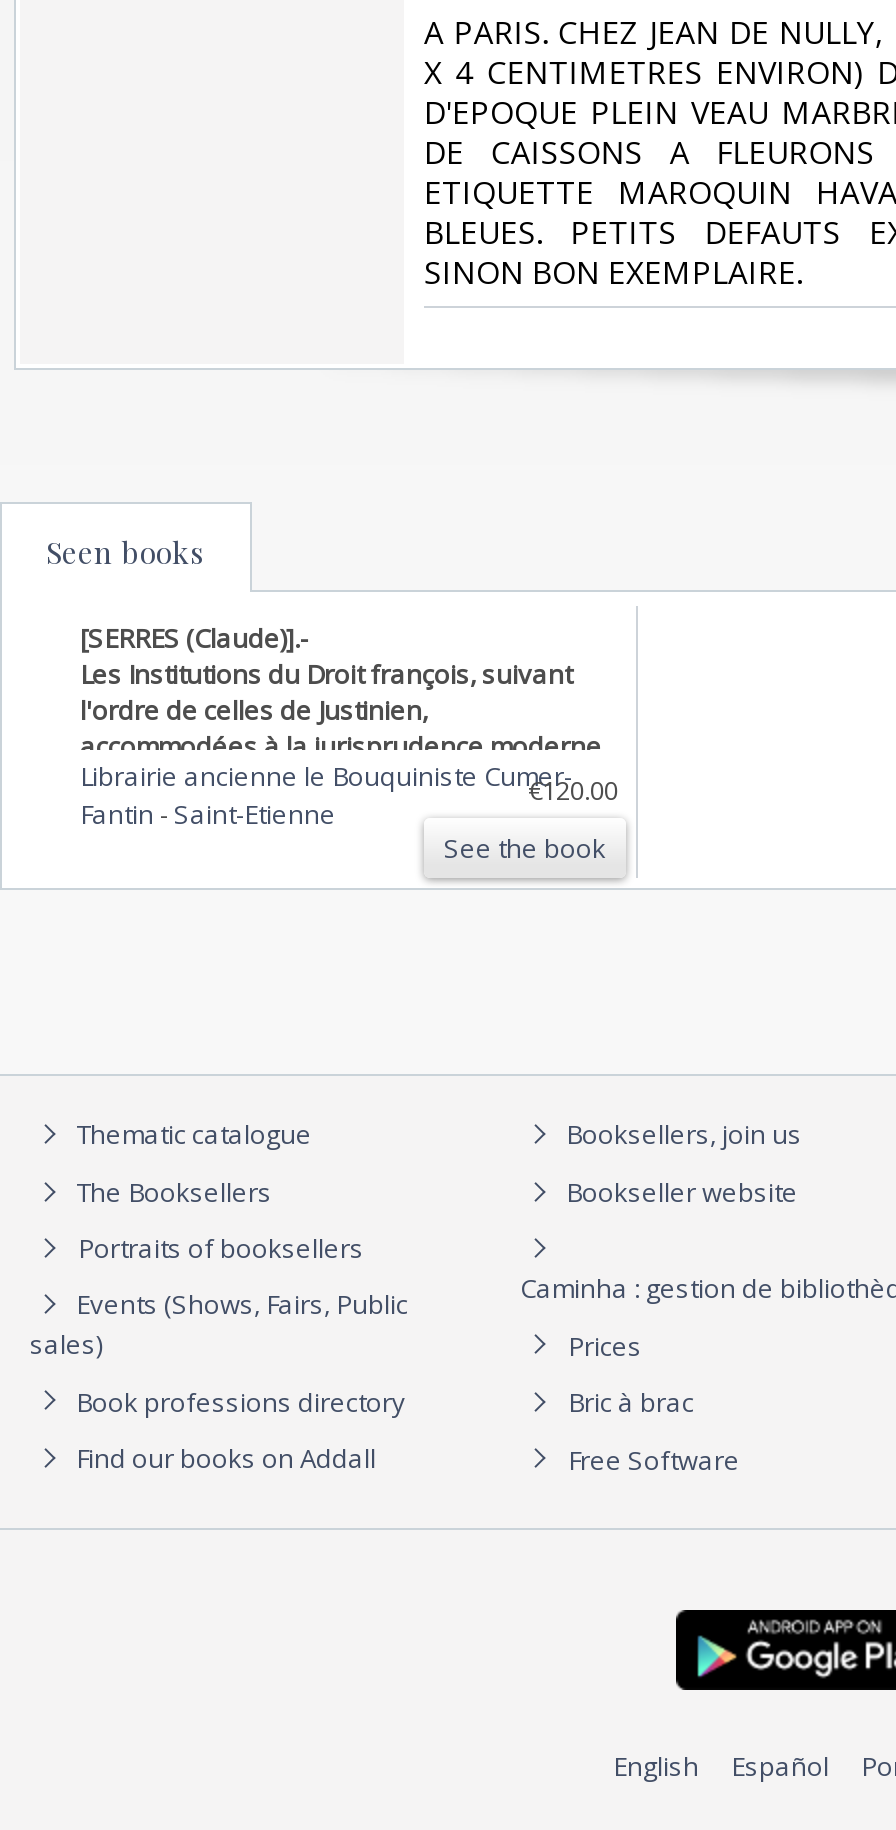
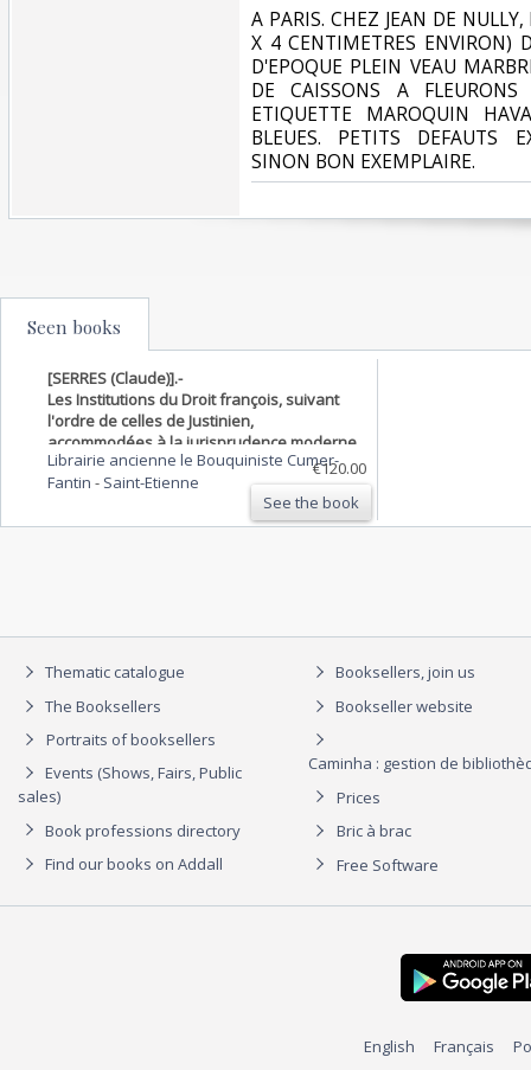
[731,1747,829,1783] Español -> [433,1035,494,1057] Français

